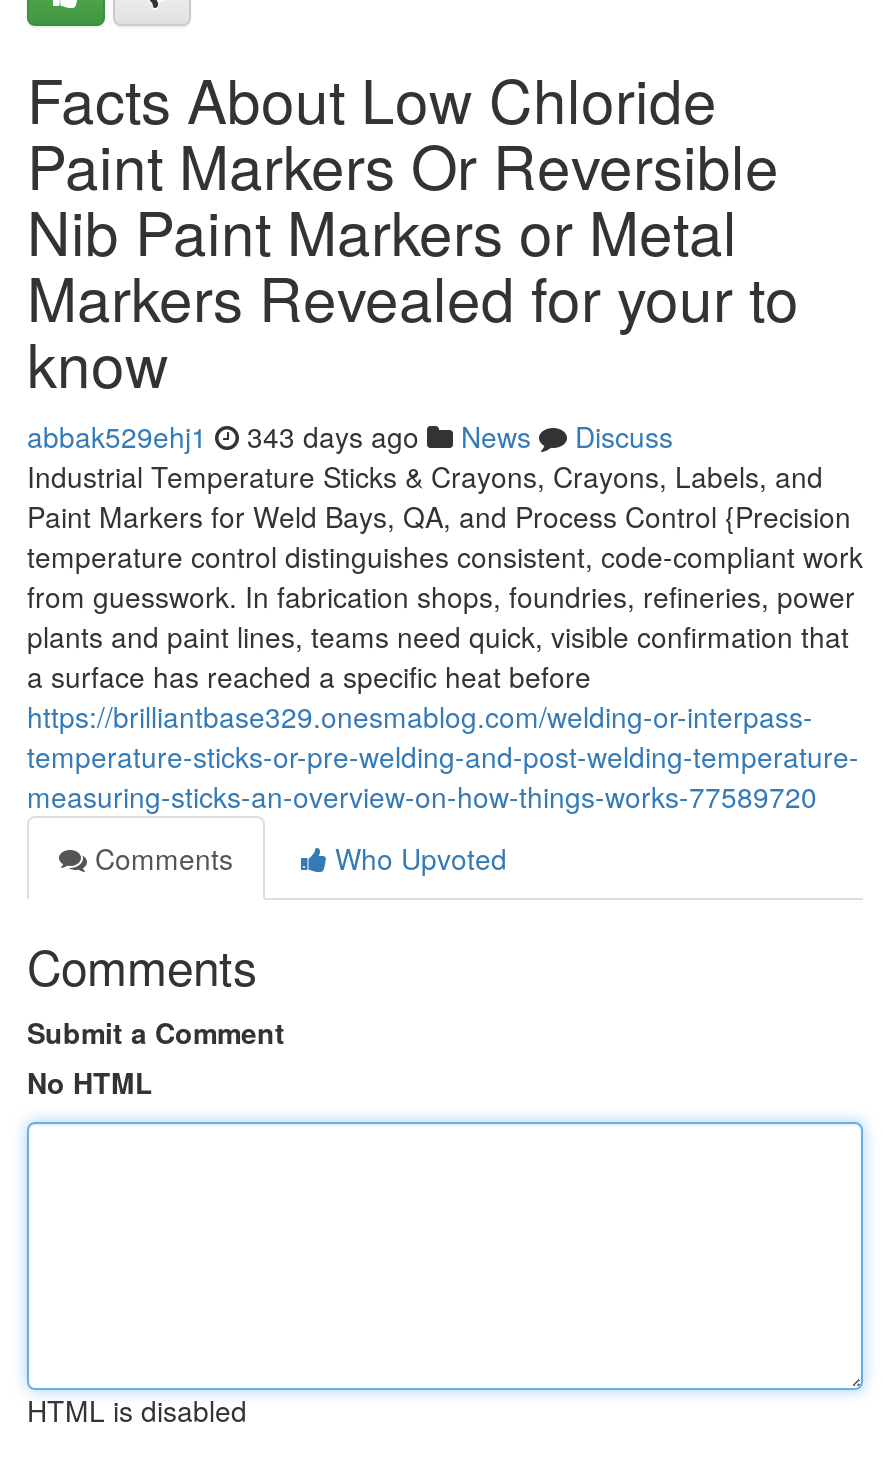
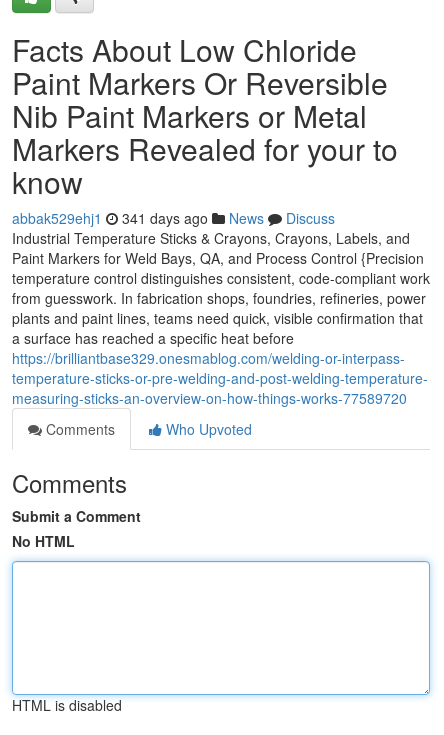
[27,416,673,456] abbak529ehj1 343 days ago News Discuss -> [12,208,335,228] abbak529ehj1 341 days ago News Discuss

